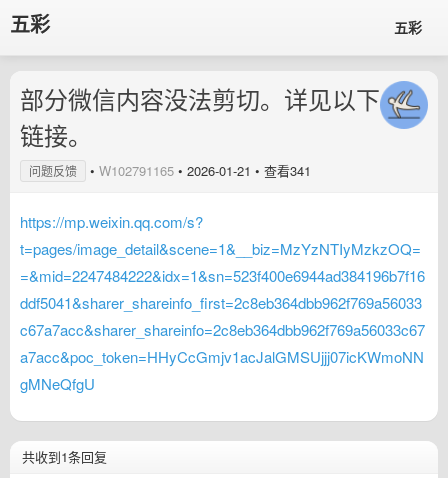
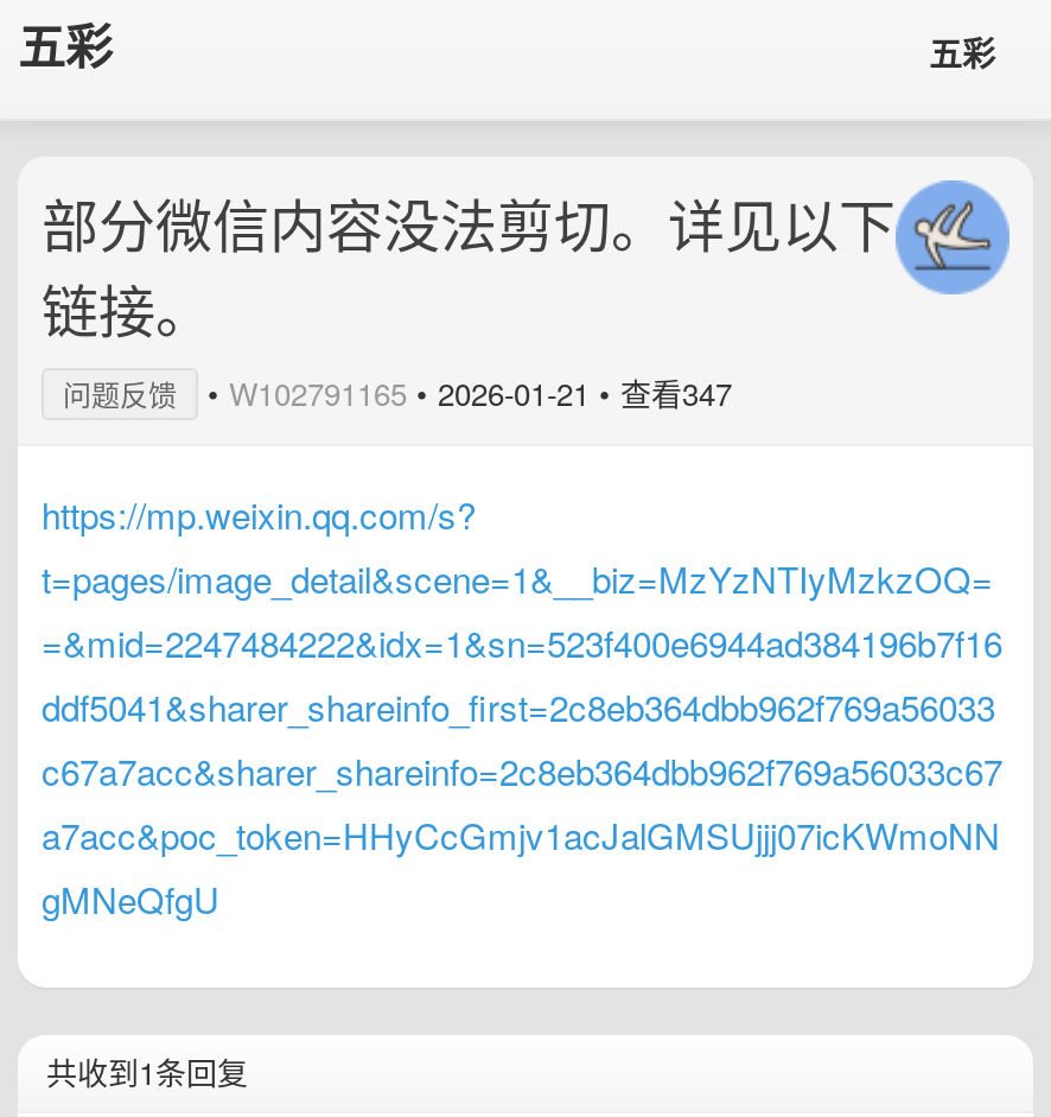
[29,161,311,180] 问题反馈 • W102791165 • 2026-01-21 • 查看341 -> [63,370,732,415] 问题反馈 • W102791165 • 2026-01-21 • 查看347

